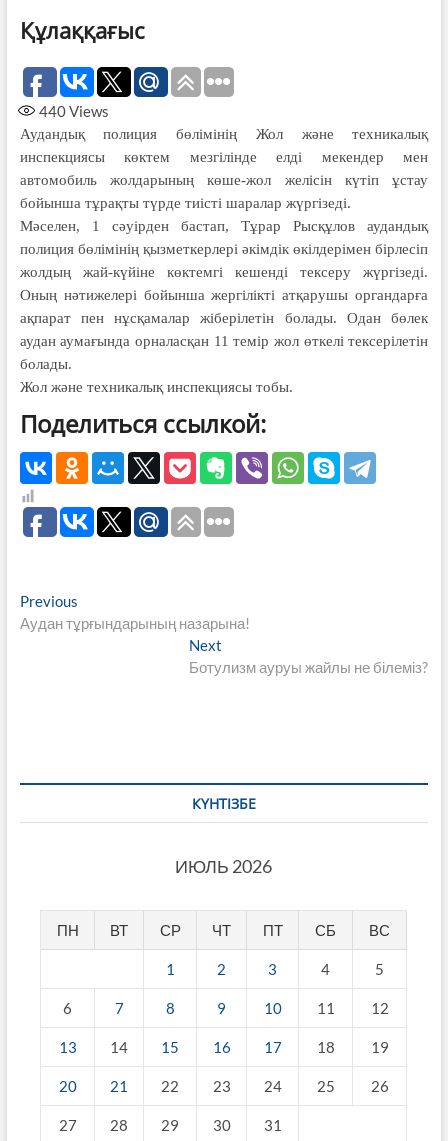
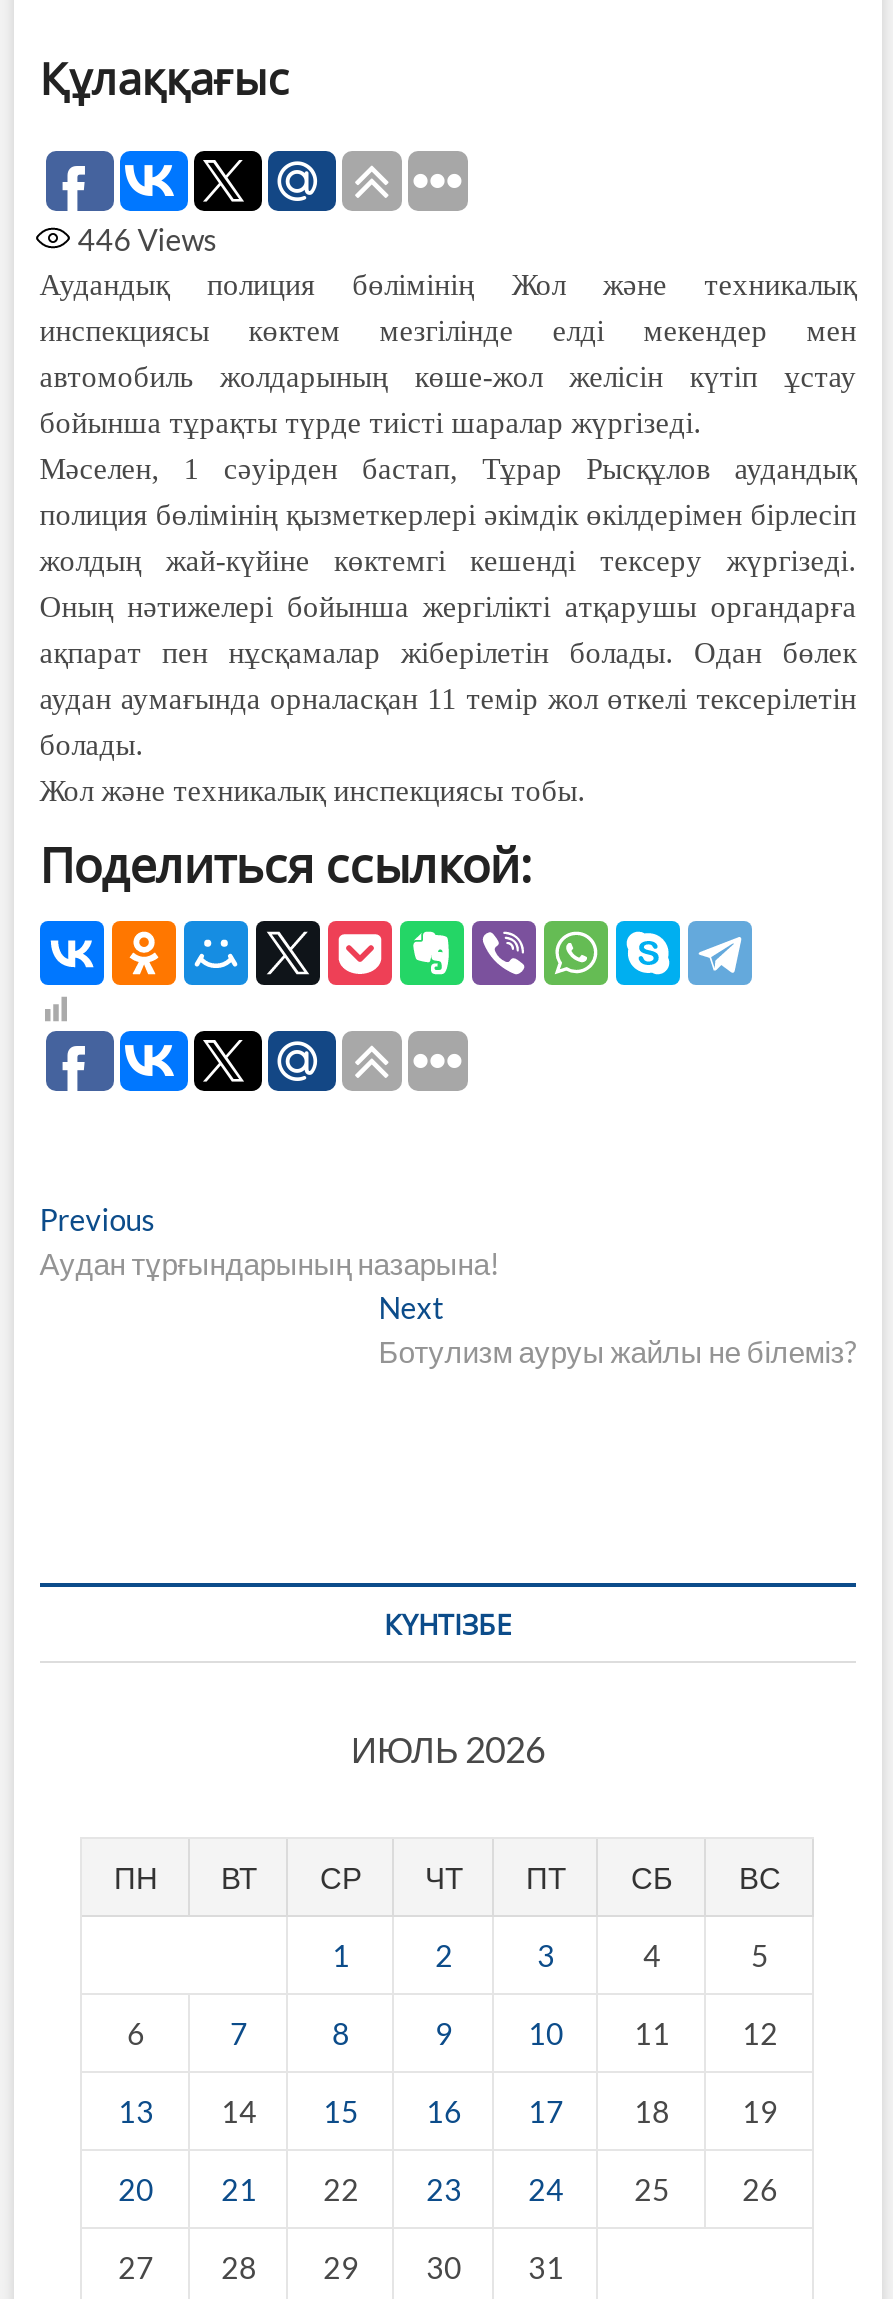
[39,102,109,120] 440 Views -> [78,221,218,257] 446 Views

